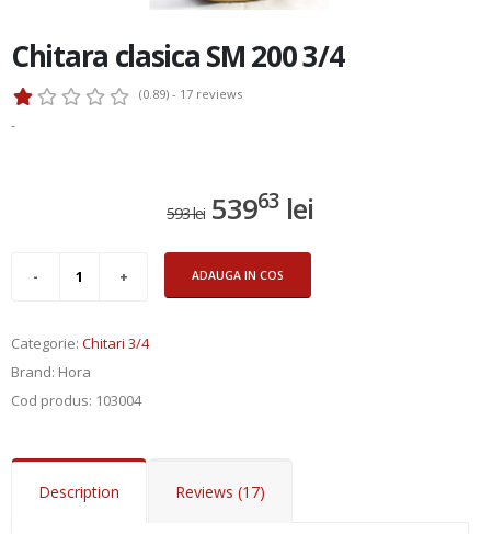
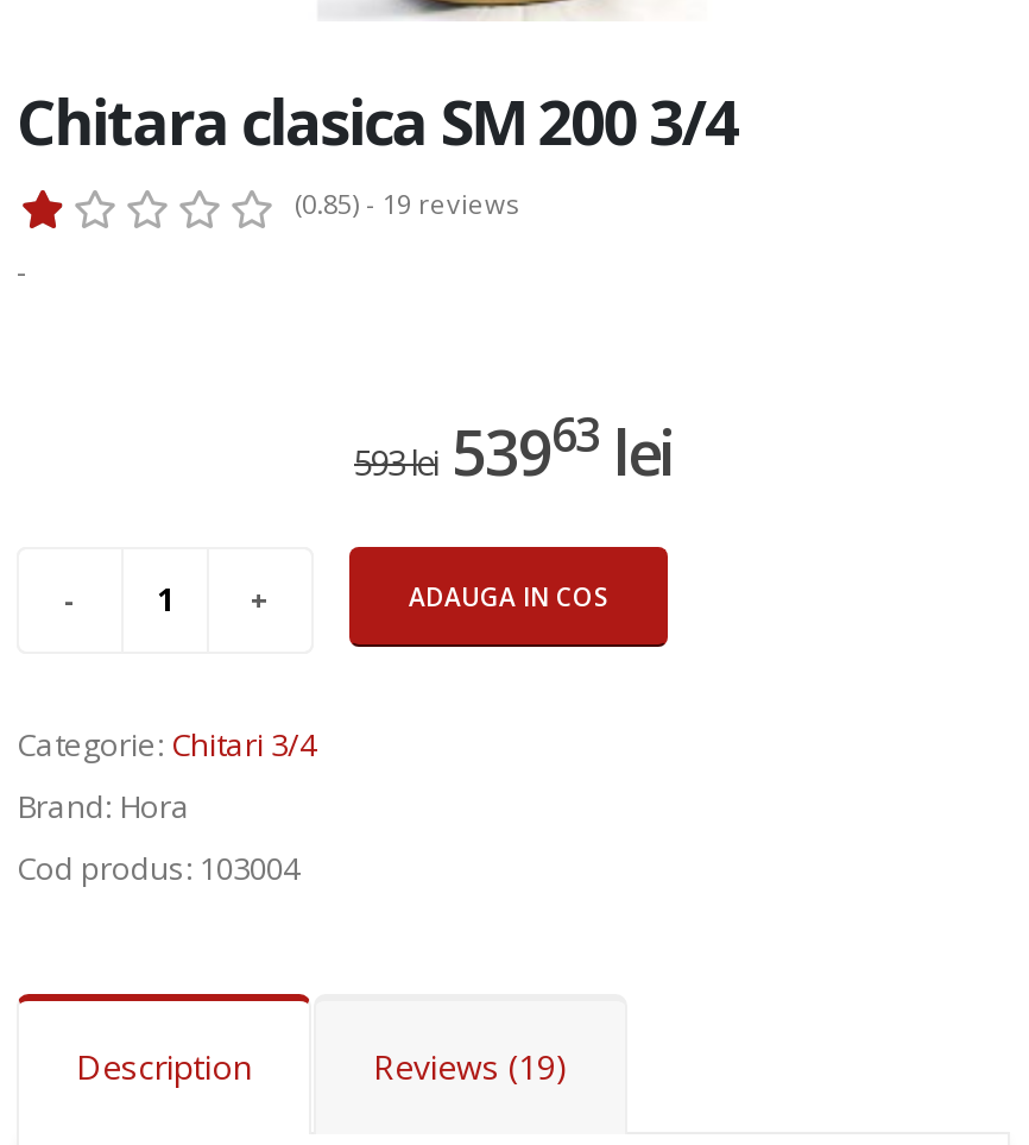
[139,86,242,102] (0.89) - 17 reviews -> [295,185,518,221] (0.85) - 19 reviews
[175,481,265,502] Reviews (17) -> [373,1043,568,1089] Reviews (19)

